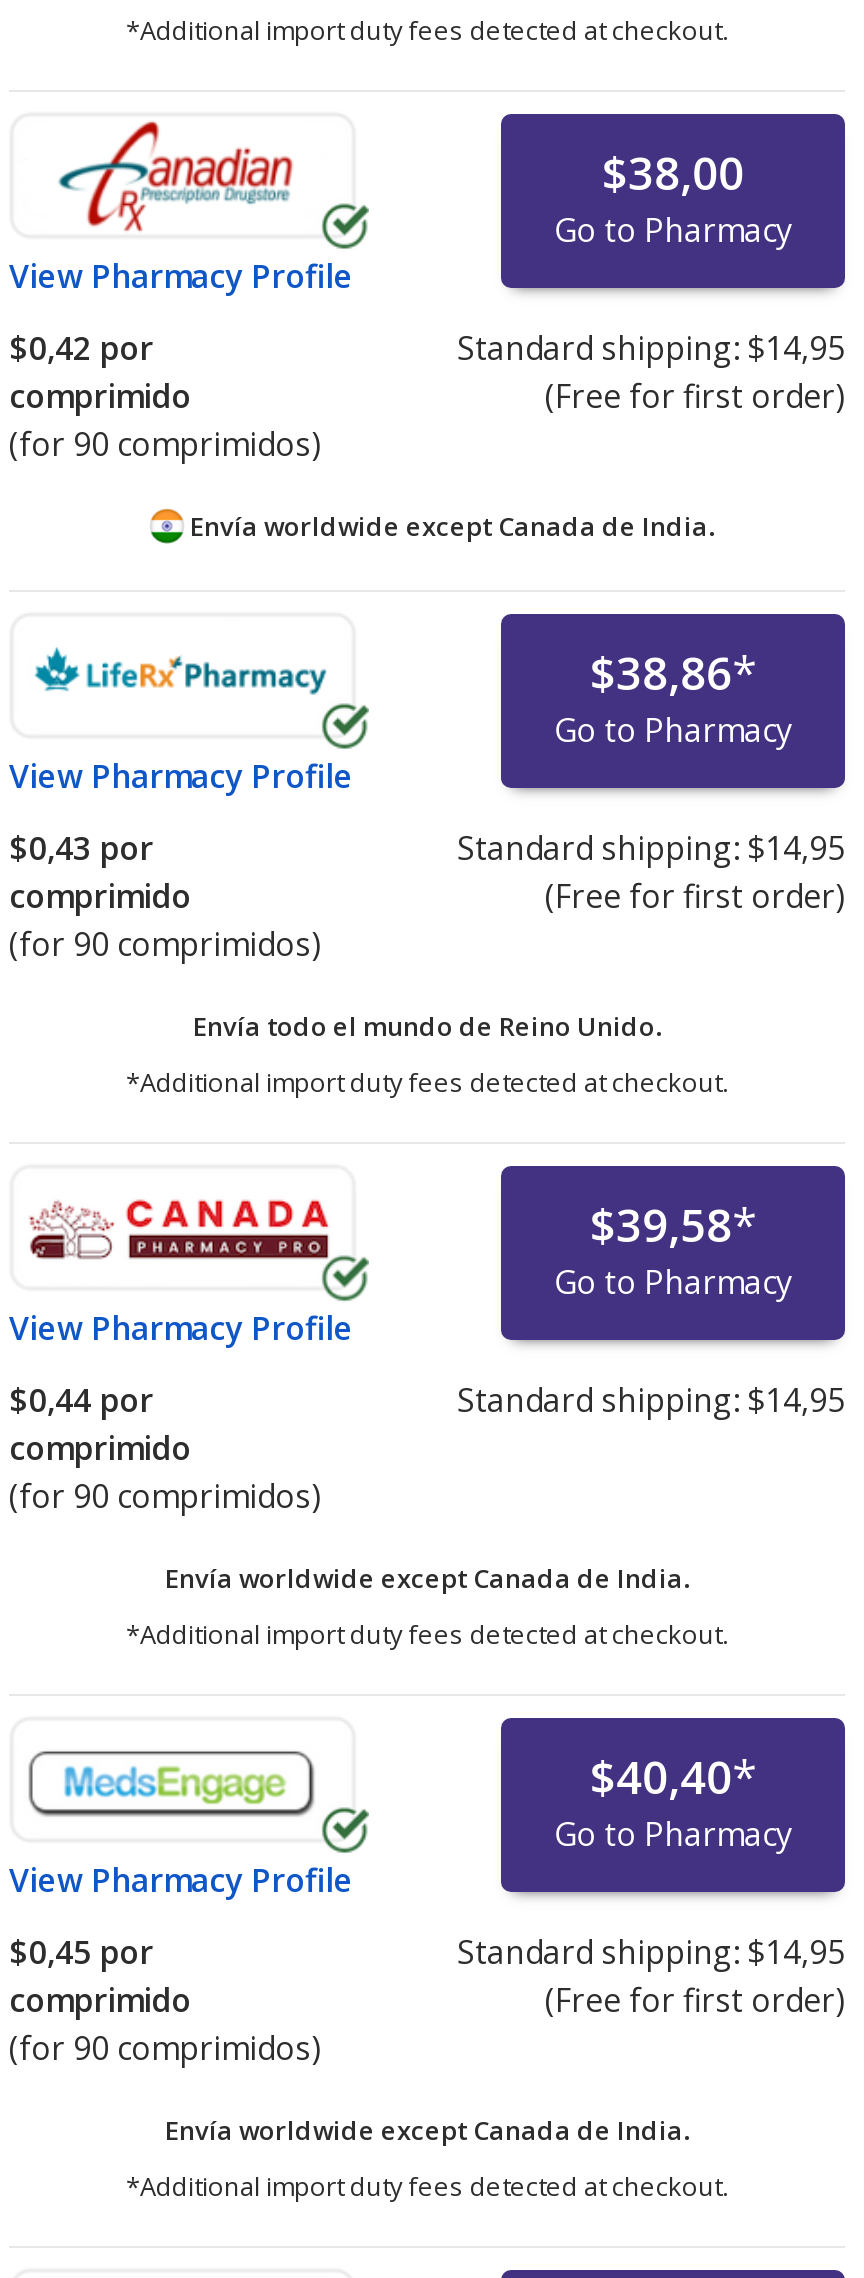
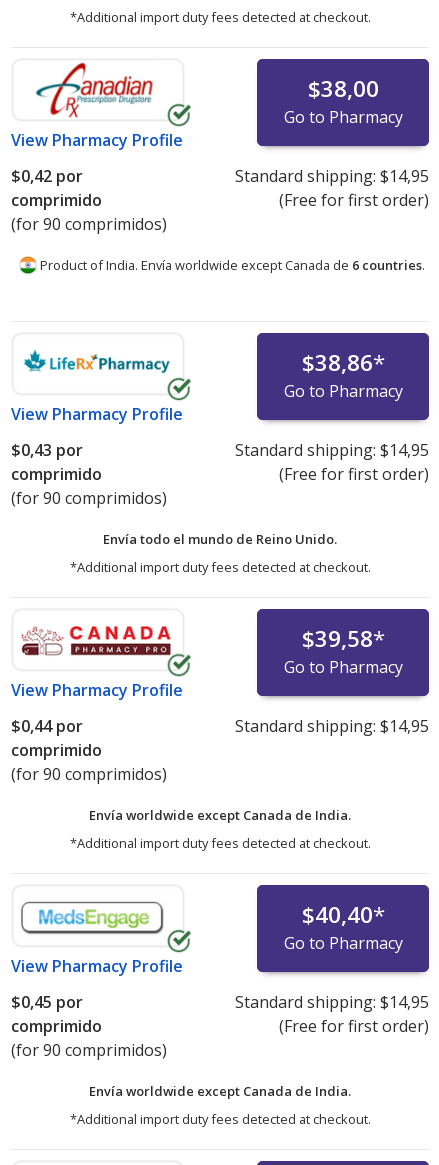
[184,508,714,544] Envía worldwide except Canada de India. -> [37,256,425,274] Product of India. Envía worldwide except Canada de 6 countries.

